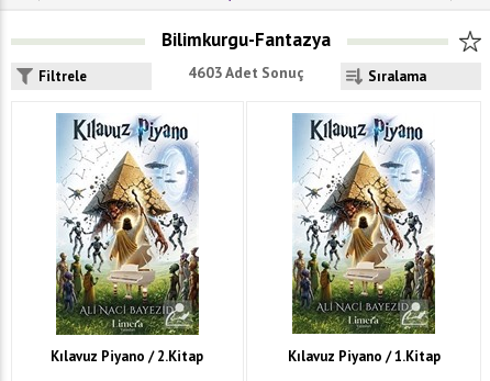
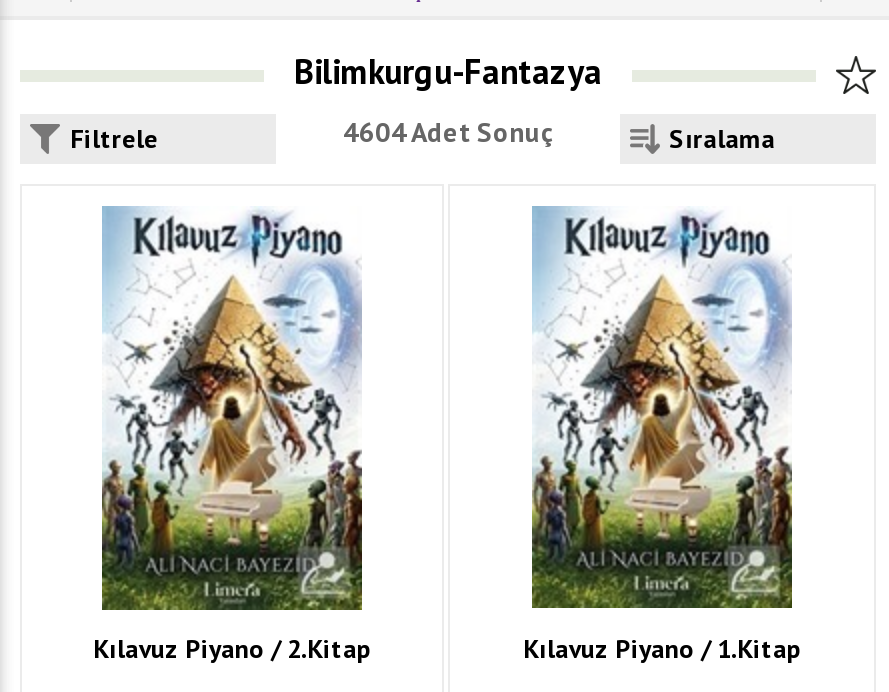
[188,63,304,82] 4603 Adet Sonuç -> [343,114,553,150] 4604 Adet Sonuç

